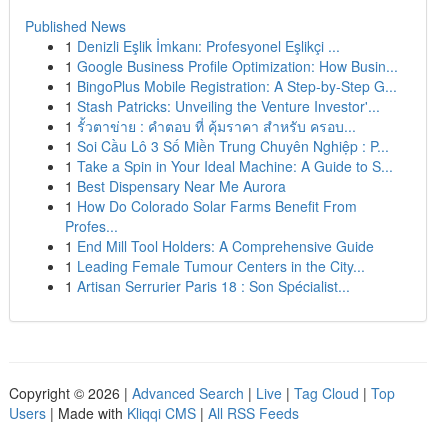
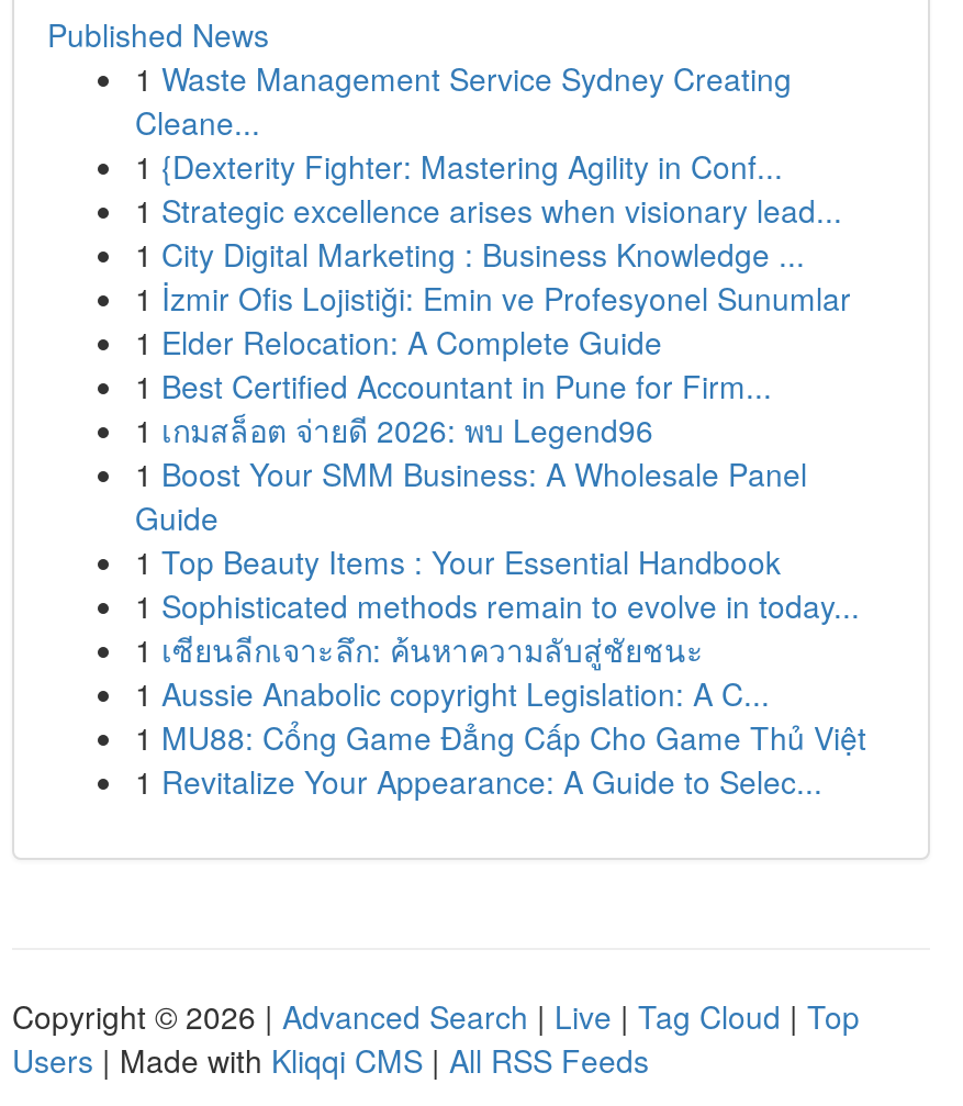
[65,36,398,296] 1 Denizli Eşlik İmkanı: Profesyonel Eşlikçi ... | 1 Google Business Profile Optimization: How Busin... | 1 BingoPlus Mobile Registration: A Step-by-Step G... | 1 Stash Patricks: Unveiling the Venture Investor'... | 1 รั้วตาข่าย : คำตอบ ที่ คุ้มราคา สำหรับ ครอบ... | 1 Soi Cầu Lô 3 Số Miền Trung Chuyên Nghiệp : P... | 1 Take a Spin in Your Ideal Machine: A Guide to S... | 1 Best Dispensary Near Me Aurora | 1 How Do Colorado Solar Farms Benefit From | Profes... | 1 End Mill Tool Holders: A Comprehensive Guide | 1 Leading Female Tumour Centers in the City... | 1 Artisan Serrurier Paris 18 : Son Spécialist... -> [135,56,866,803] 1 Waste Management Service Sydney Creating | Cleane... | 1 {Dexterity Fighter: Mastering Agility in Conf... | 1 Strategic excellence arises when visionary lead... | 1 City Digital Marketing : Business Knowledge ... | 1 İzmir Ofis Lojistiği: Emin ve Profesyonel Sunumlar | 1 Elder Relocation: A Complete Guide | 1 Best Certified Accountant in Pune for Firm... | 1 เกมสล็อต จ่ายดี 2026: พบ Legend96 | 1 Boost Your SMM Business: A Wholesale Panel | Guide | 1 Top Beauty Items : Your Essential Handbook | 1 Sophisticated methods remain to evolve in today... | 1 เซียนลีกเจาะลึก: ค้นหาความลับสู่ชัยชนะ | 1 Aussie Anabolic copyright Legislation: A C... | 1 MU88: Cổng Game Đẳng Cấp Cho Game Thủ Việt | 1 Revitalize Your Appearance: A Guide to Selec...

